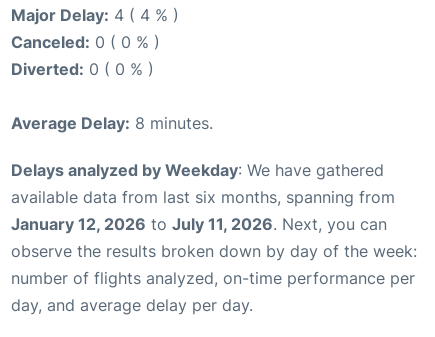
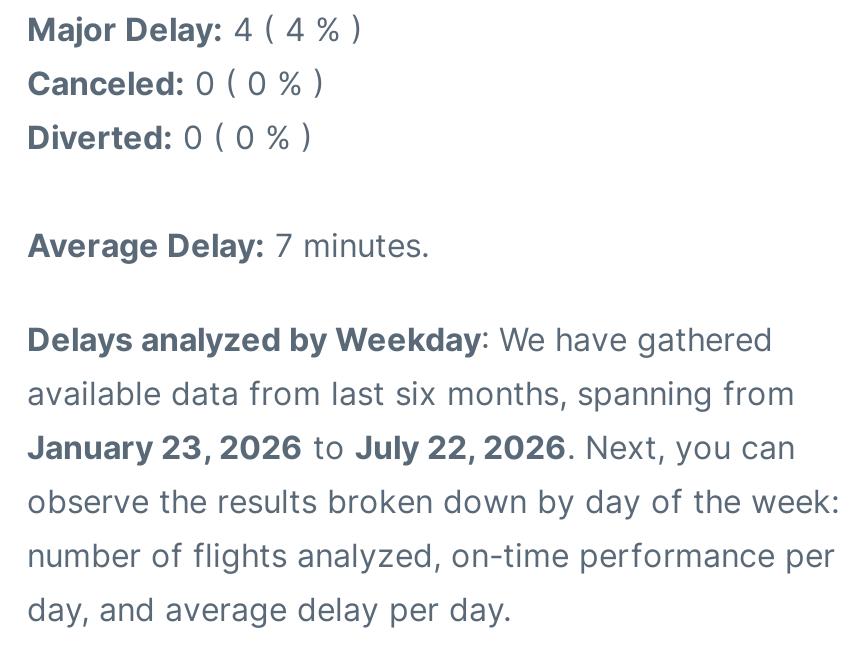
[11,113,213,133] Average Delay: 8 minutes. -> [27,225,429,265] Average Delay: 7 minutes.
[11,214,387,234] January 12, 2026 to July 11, 2026. Next, you can -> [27,427,795,467] January 23, 2026 to July 22, 2026. Next, you can

